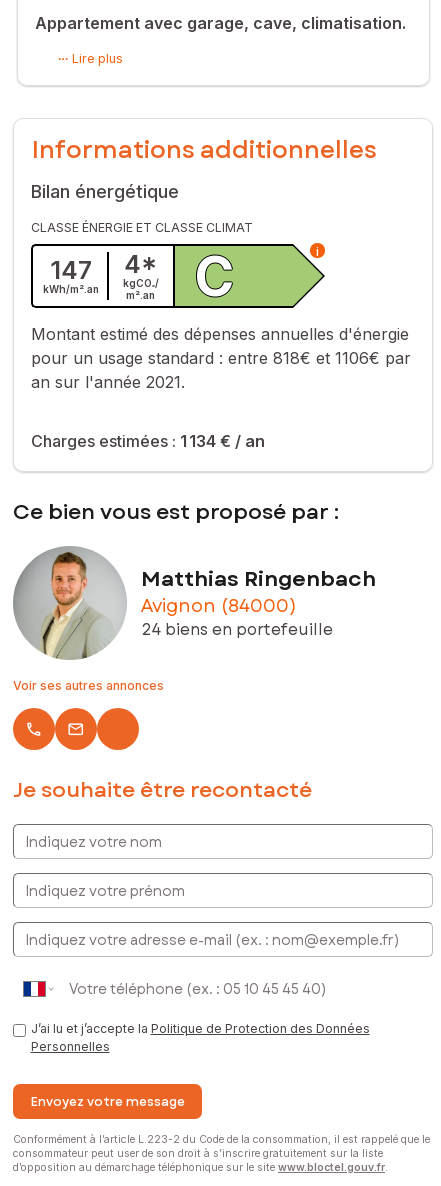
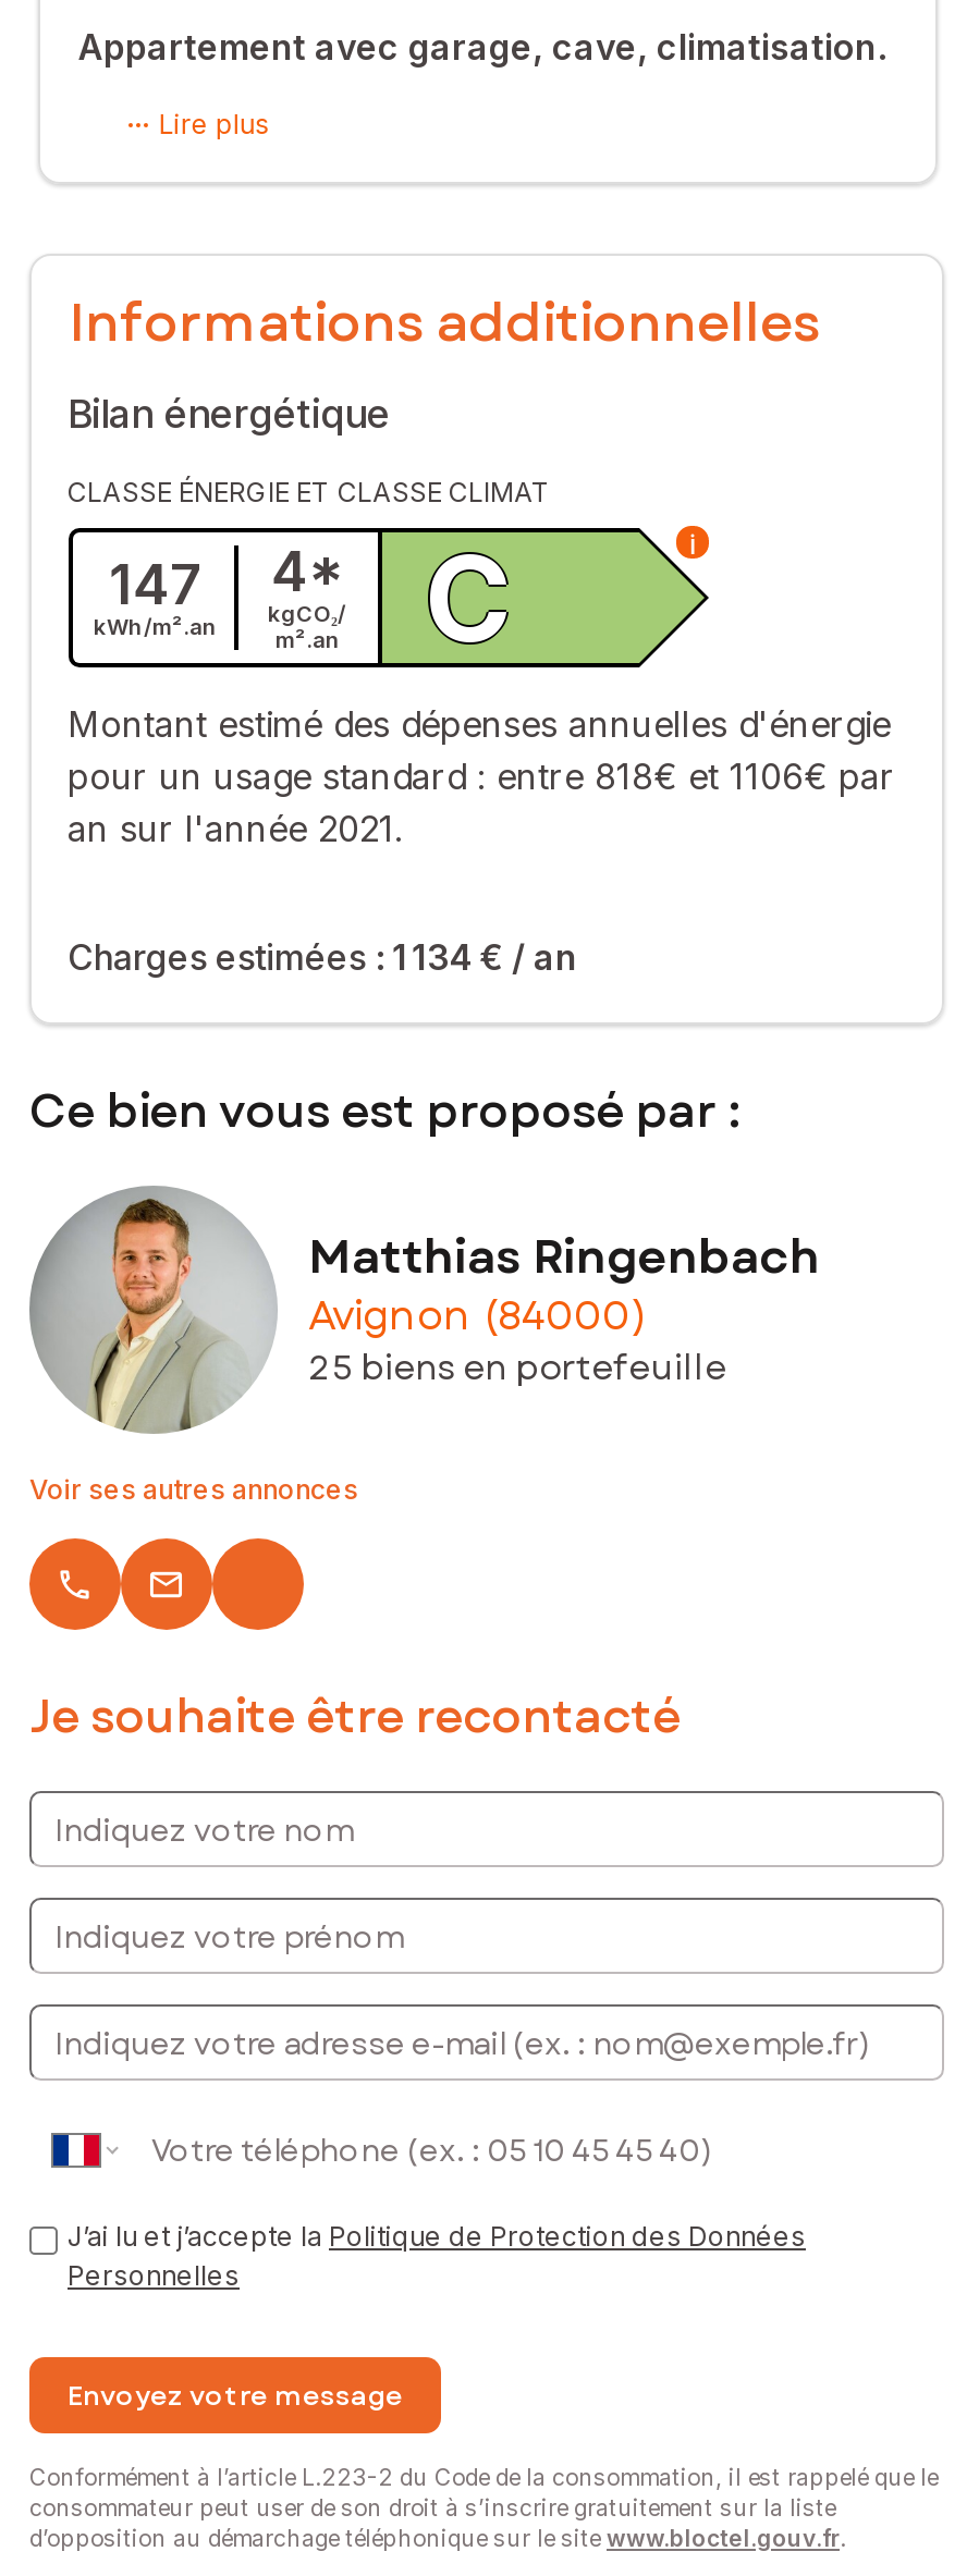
[141,617,333,640] 24 biens en portefeuille -> [308,1341,726,1391] 25 biens en portefeuille

